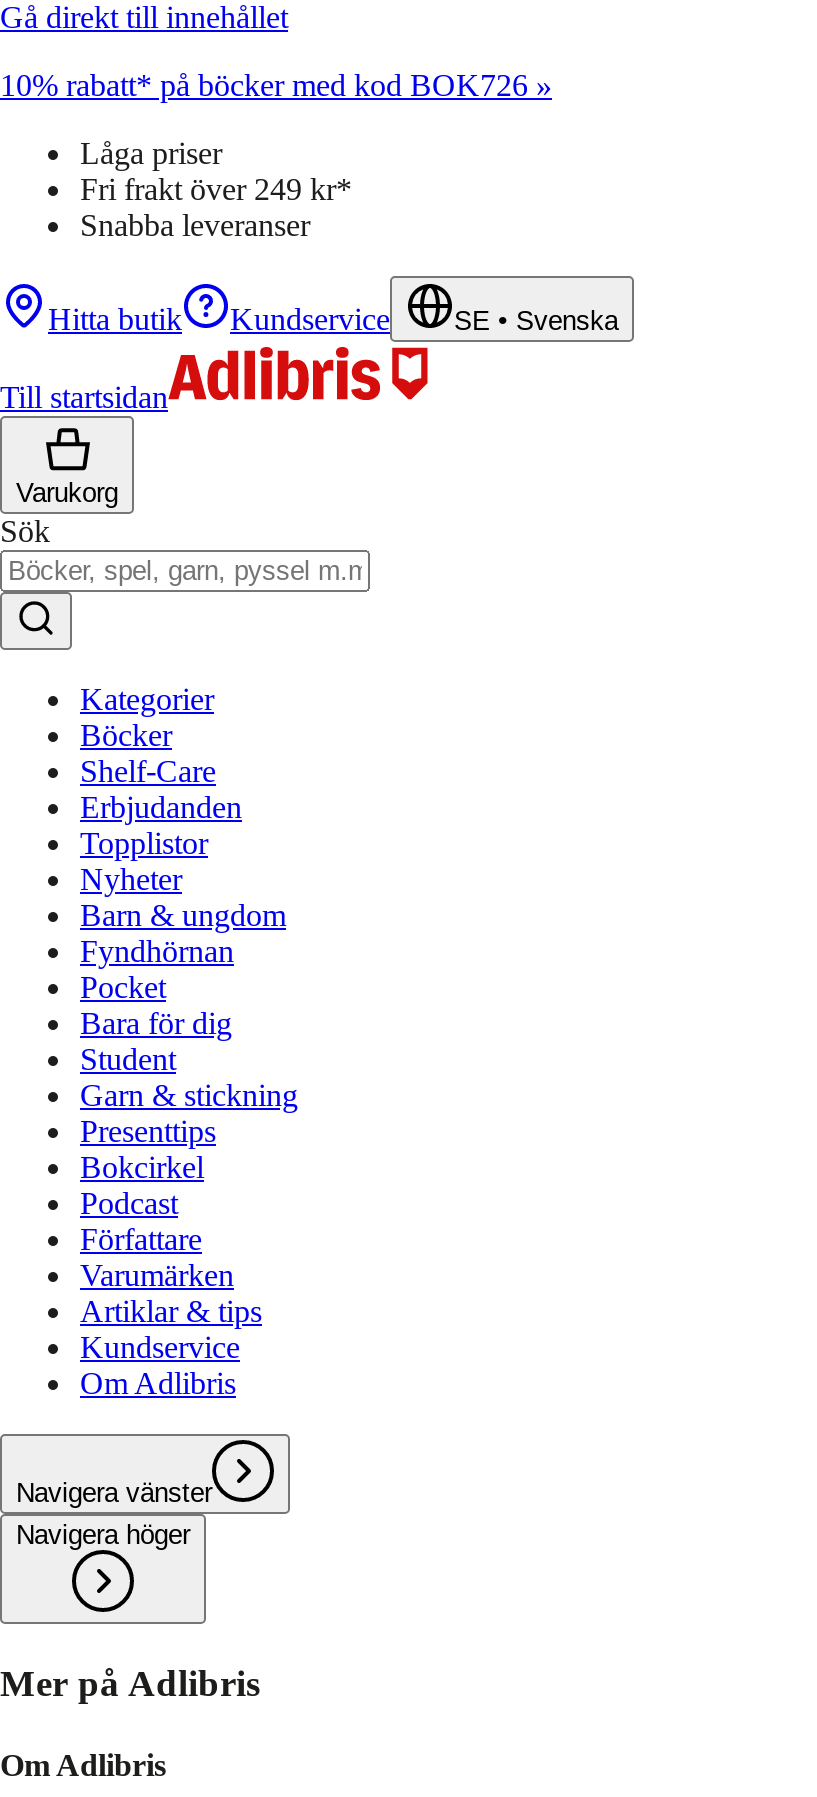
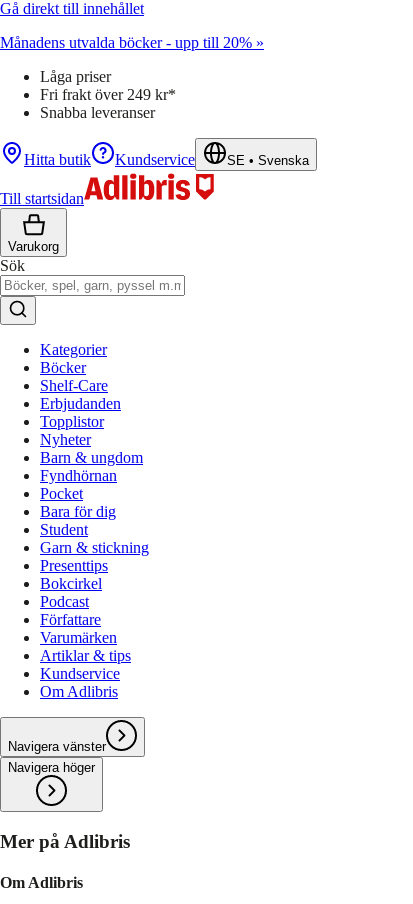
[0,68,552,102] 10% rabatt* på böcker med kod BOK726 » -> [0,34,264,51] Månadens utvalda böcker - upp till 20% »

